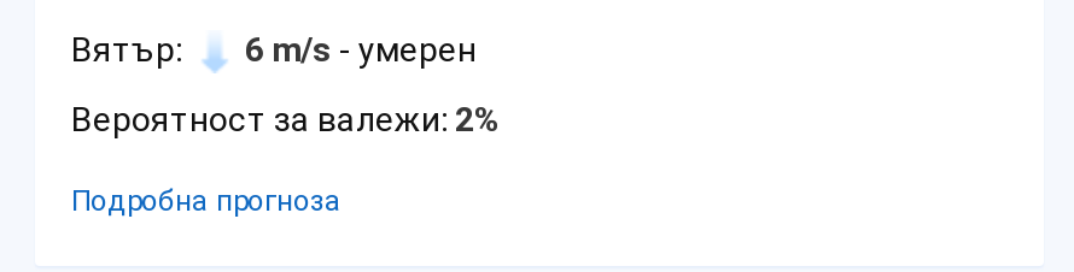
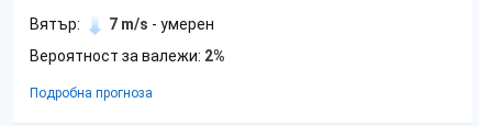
[71,30,477,69] Вятър: 6 m/s - умерен -> [30,15,214,33] Вятър: 7 m/s - умерен

